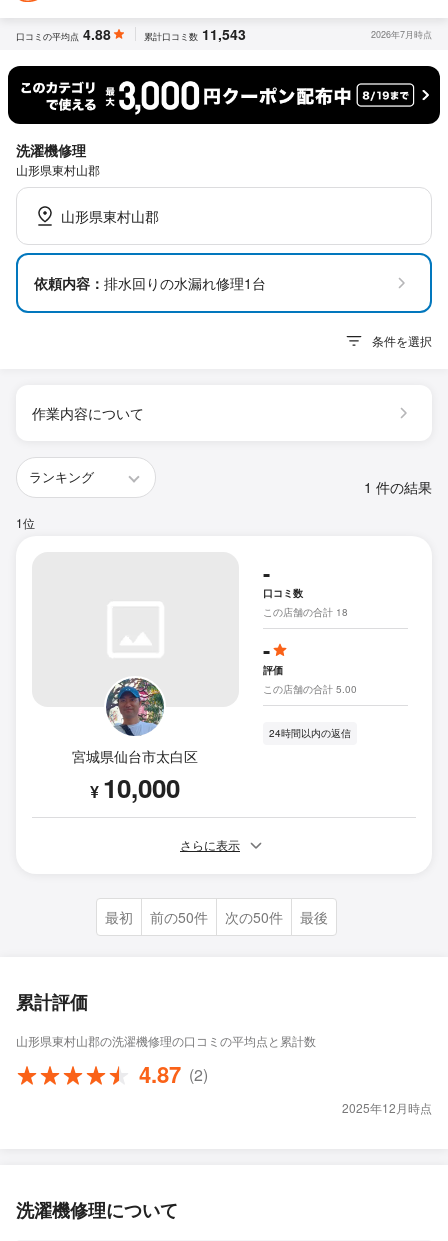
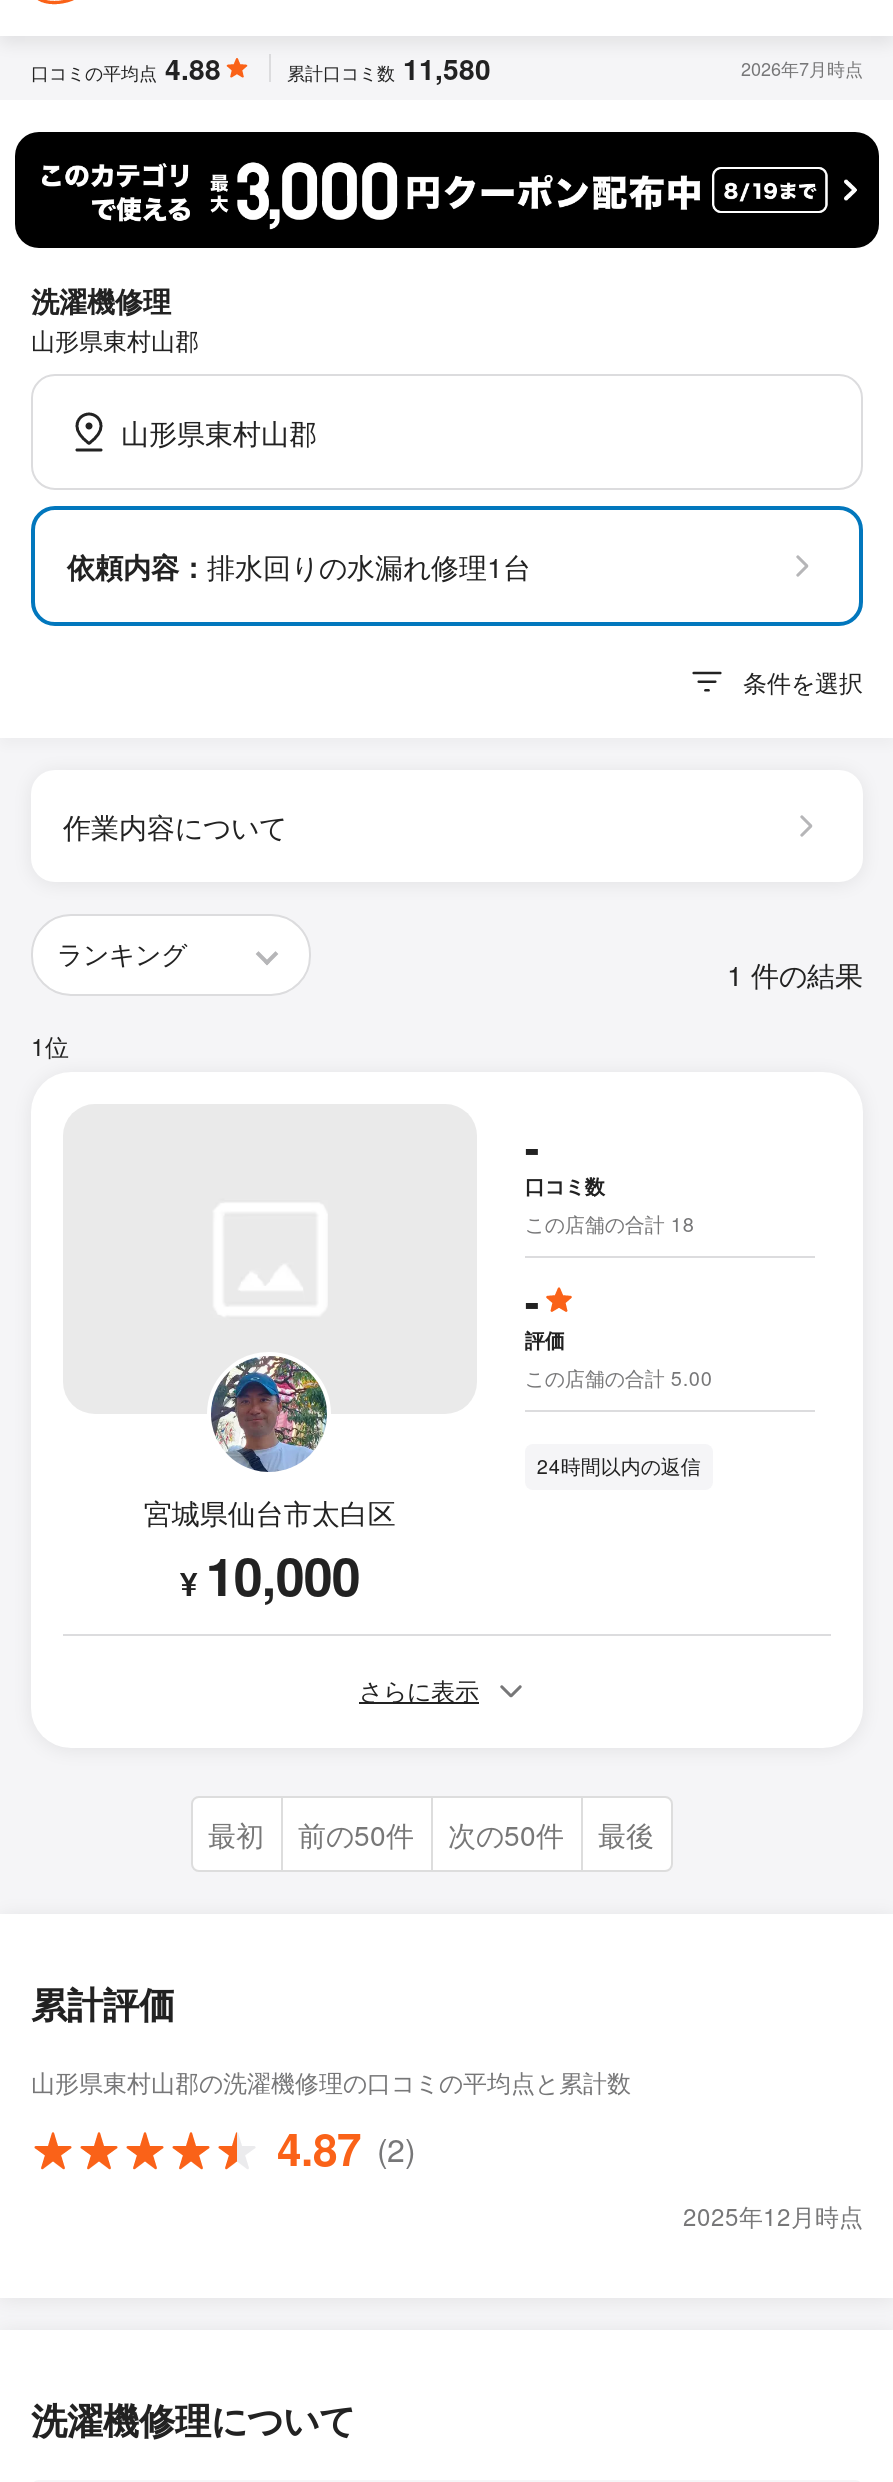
[144,24,246,44] 累計口コミ数 11,543 -> [287,48,491,88] 累計口コミ数 11,580

